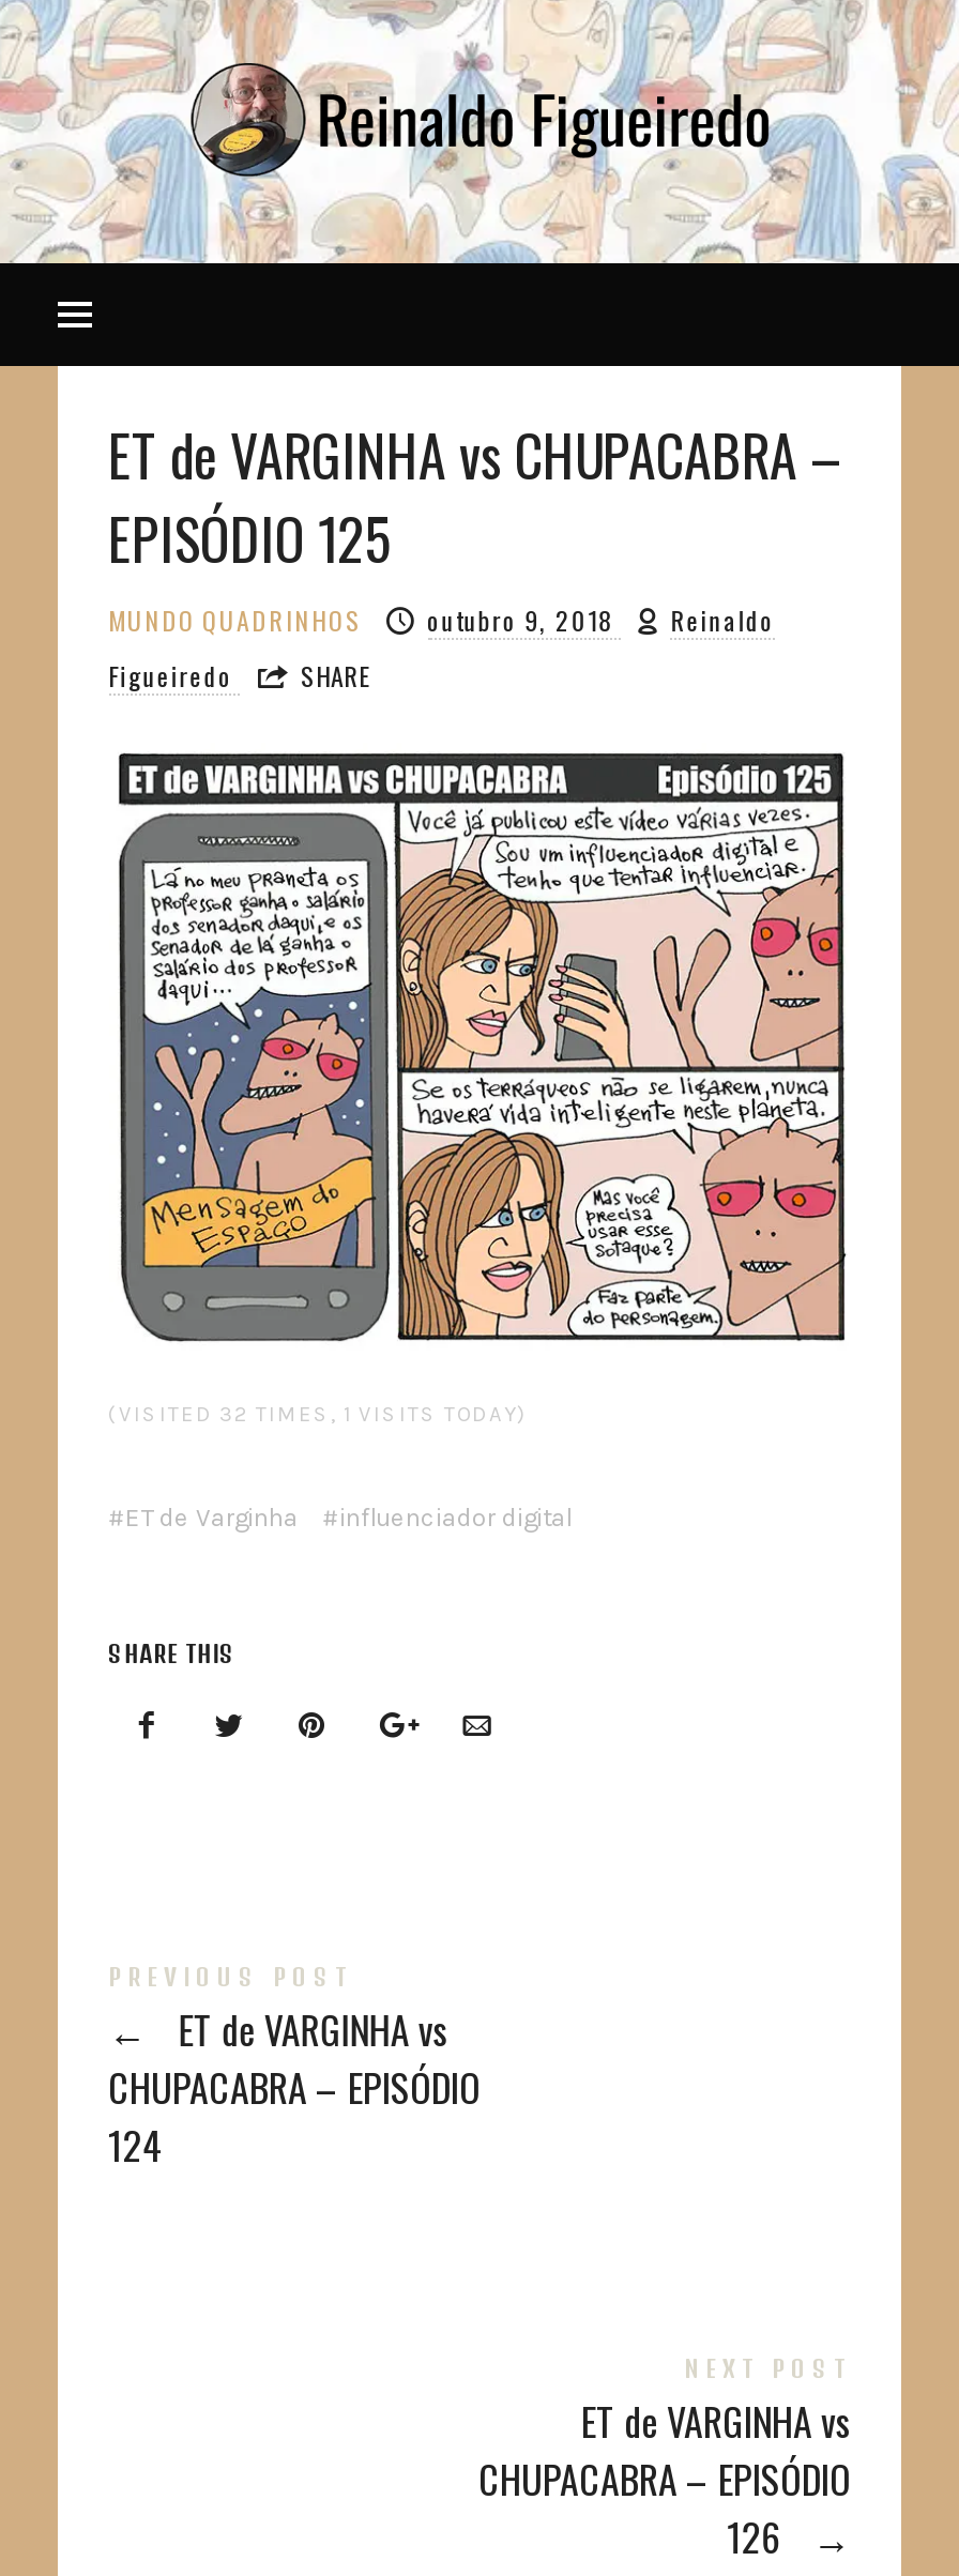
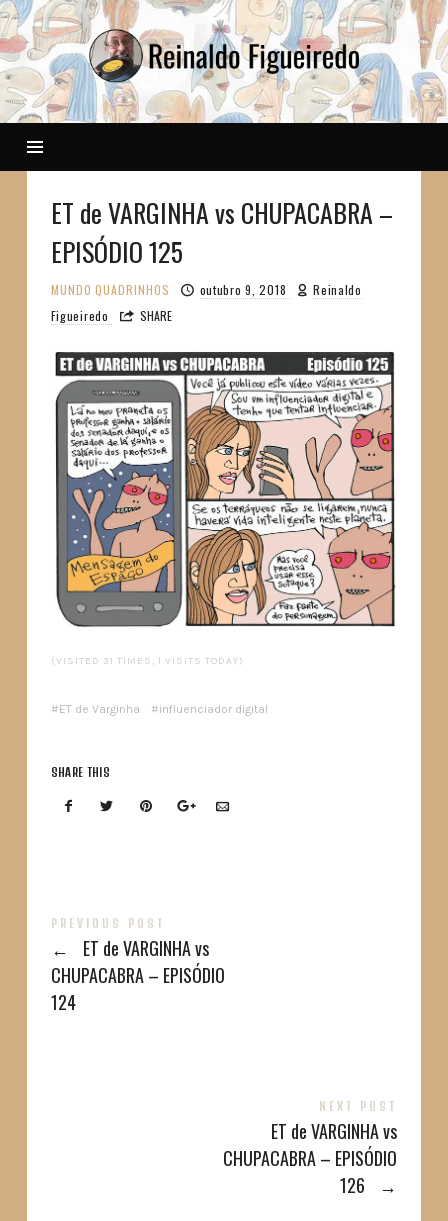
[108,1402,528,1427] (VISITED 32 TIMES, 1 VISITS TODAY) -> [50,655,243,667] (VISITED 31 TIMES, 1 VISITS TODAY)

